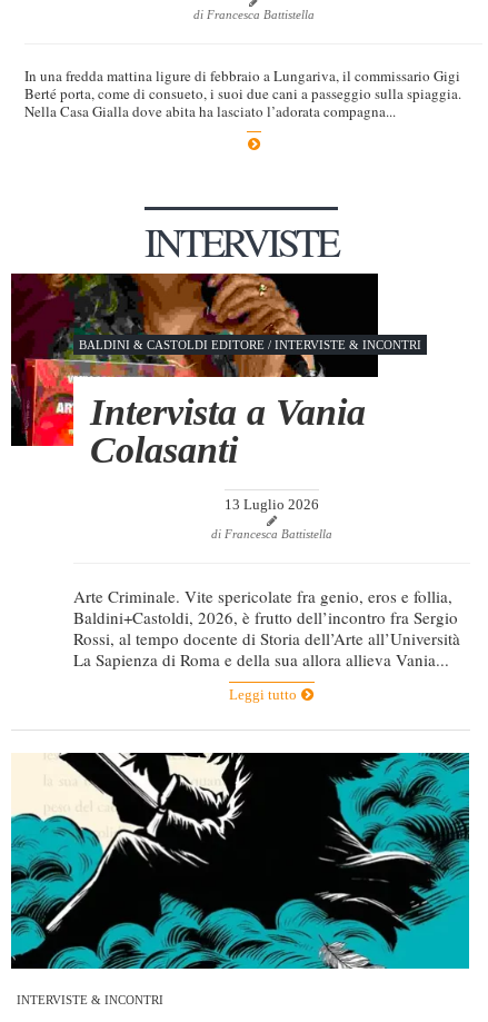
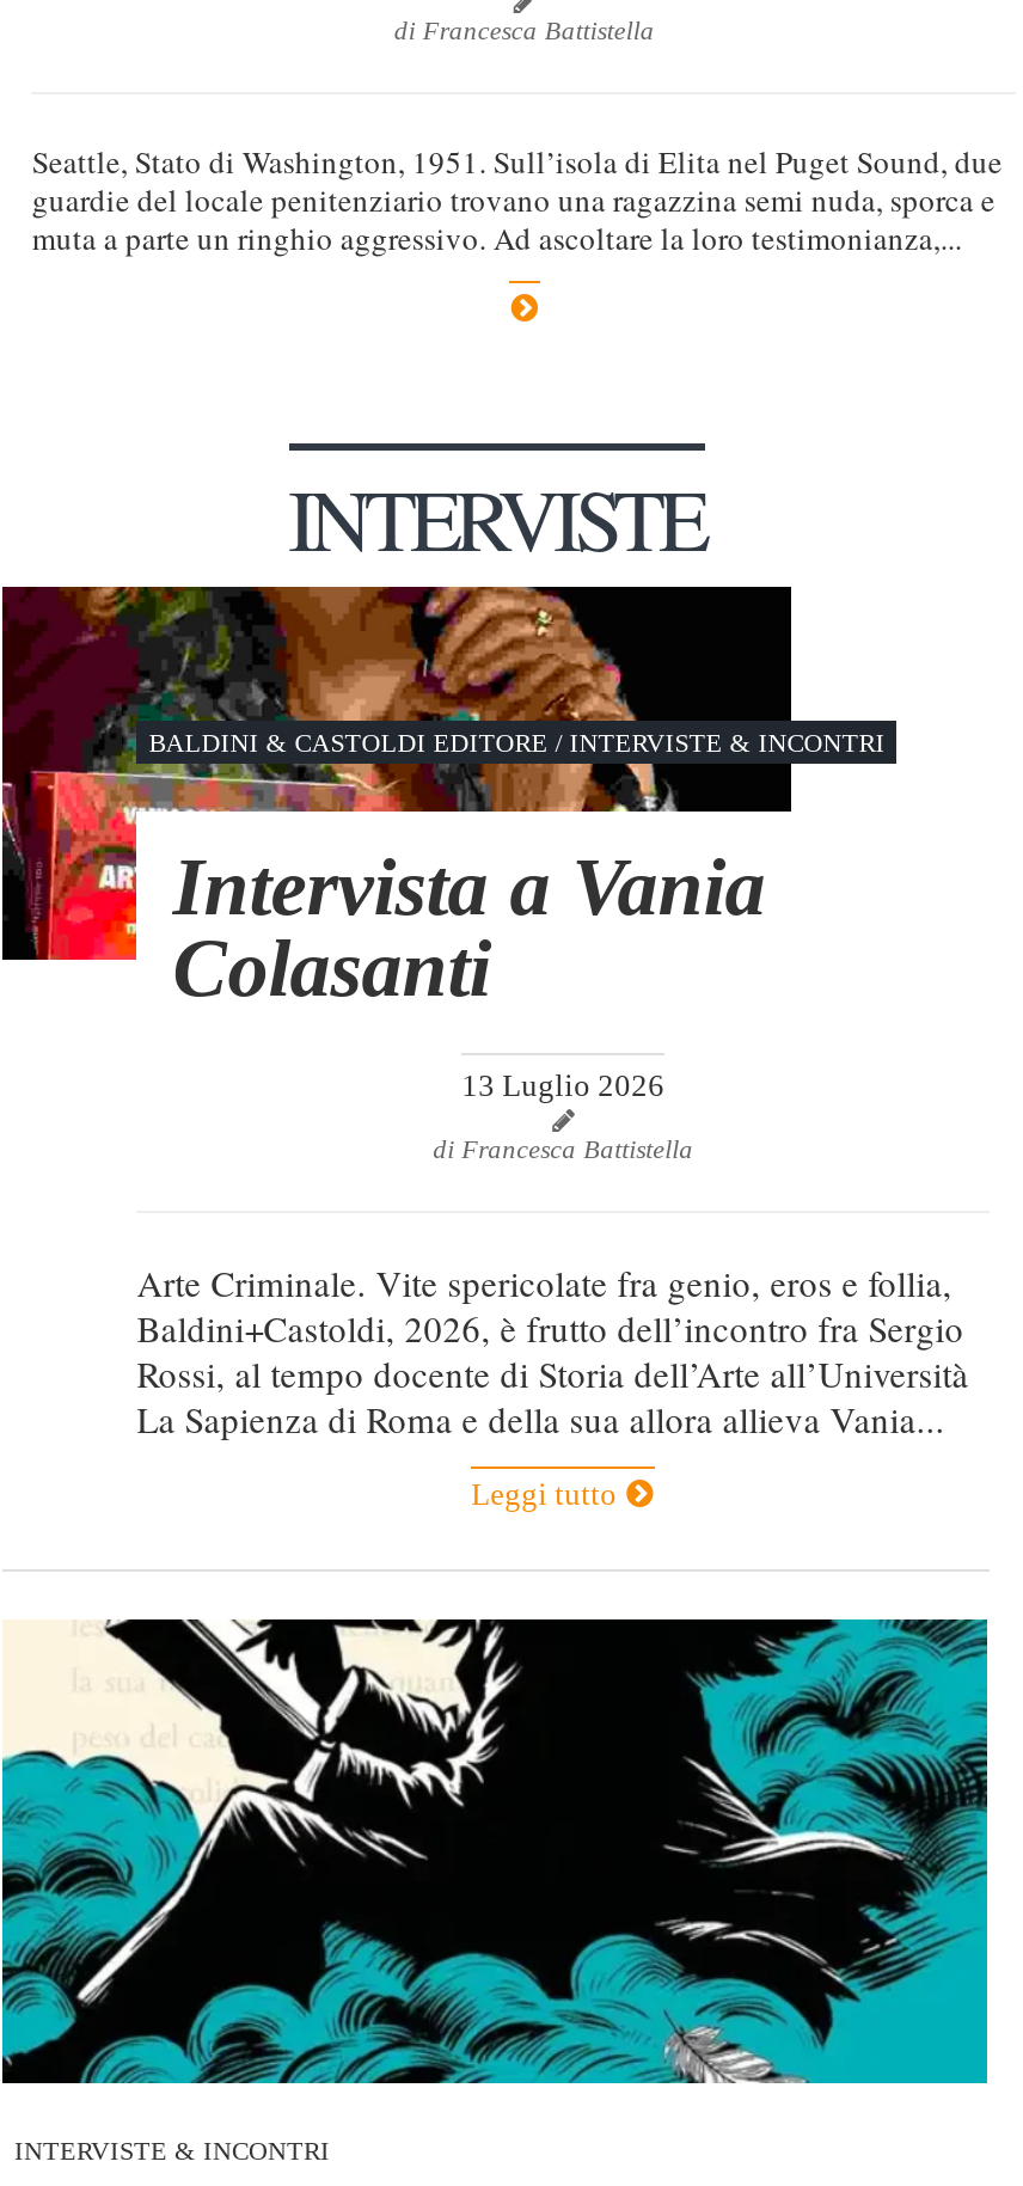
[25,66,462,121] In una fredda mattina ligure di febbraio a Lungariva, il commissario Gigi | Berté porta, come di consueto, i suoi due cani a passeggio sulla spiaggia. | Nella Casa Gialla dove abita ha lasciato l’adorata compagna... -> [32,141,1002,261] Seattle, Stato di Washington, 1951. Sull’isola di Elita nel Puget Sound, due | guardie del locale penitenziario trovano una ragazzina semi nuda, sporca e | muta a parte un ringhio aggressivo. Ad ascoltare la loro testimonianza,...

